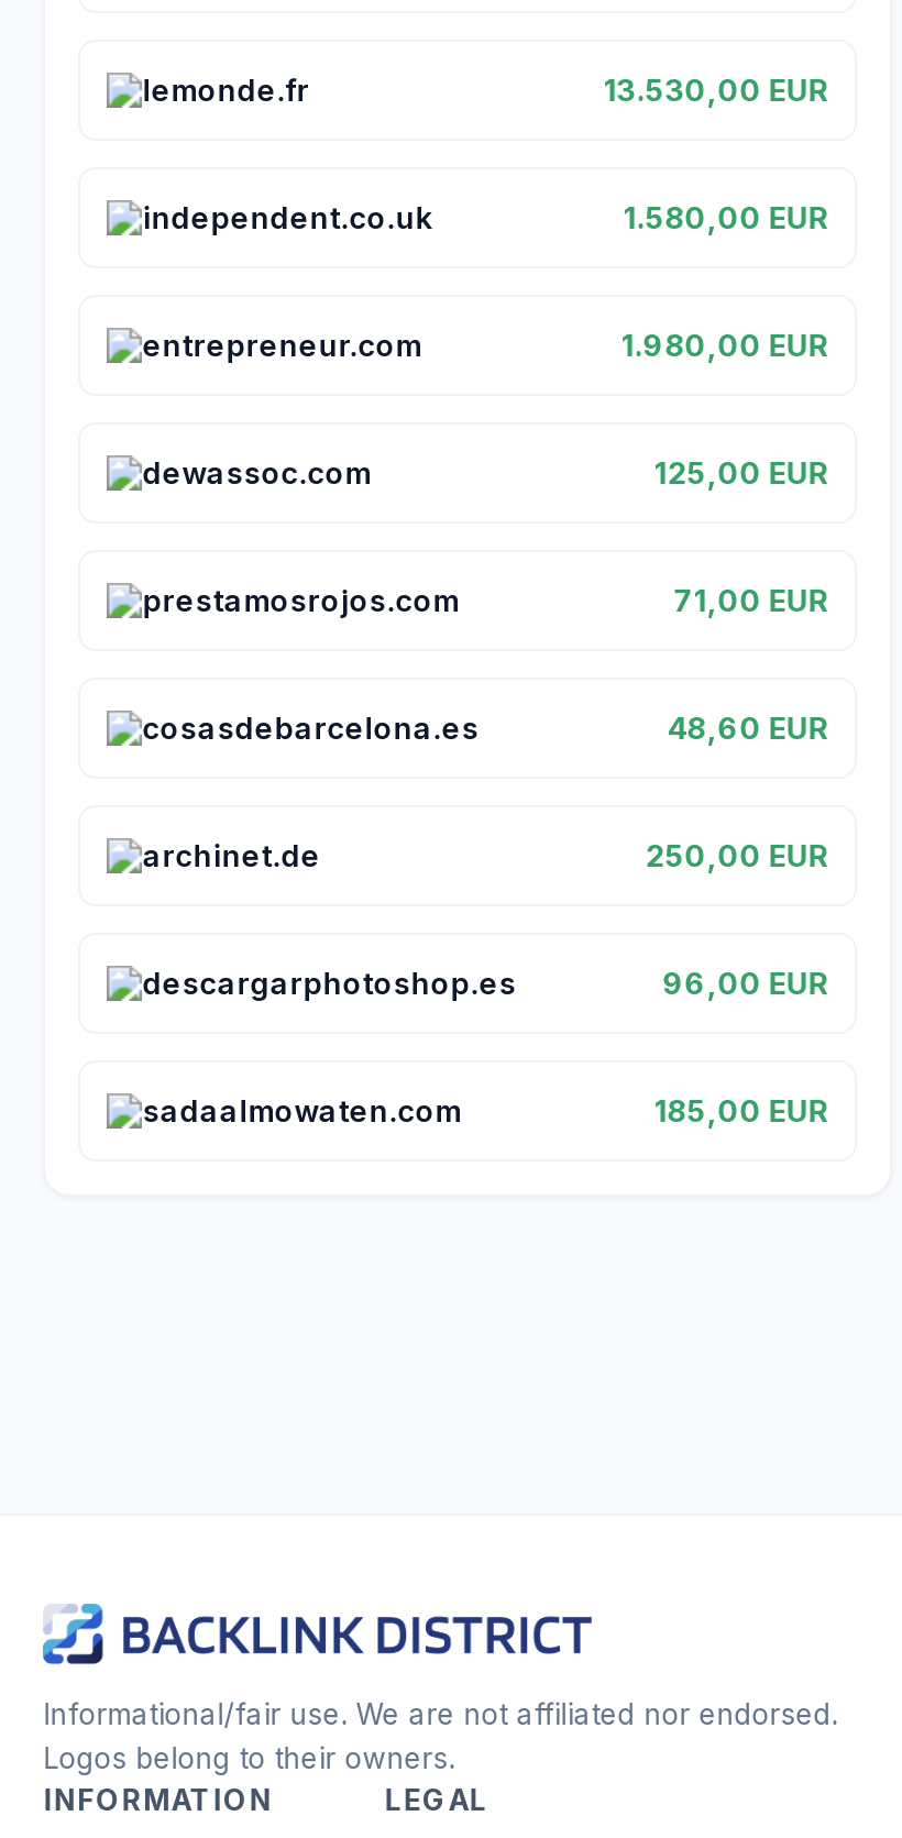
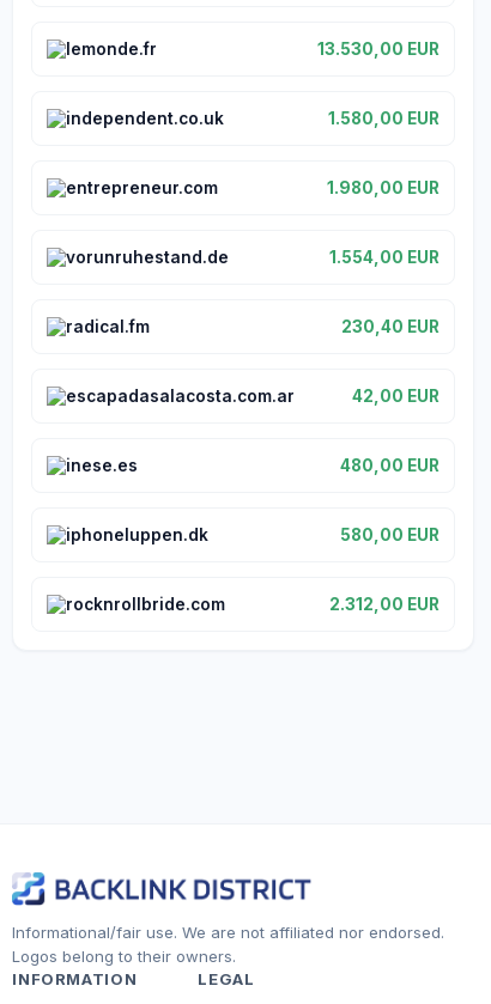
[142,455,828,491] dewassoc.com | 125,00 EUR -> [66,248,439,267] vorunruhestand.de | 1.554,00 EUR
[142,583,828,618] prestamosrojos.com | 71,00 EUR -> [66,317,439,336] radical.fm | 230,40 EUR
[142,711,828,746] cosasdebarcelona.es | 48,60 EUR -> [66,387,439,406] escapadasalacosta.com.ar | 42,00 EUR
[142,838,828,873] archinet.de | 250,00 EUR -> [66,456,439,475] inese.es | 480,00 EUR
[142,966,828,1001] descargarphotoshop.es | 96,00 EUR -> [66,525,439,544] iphoneluppen.dk | 580,00 EUR
[142,1093,828,1129] sadaalmowaten.com | 185,00 EUR -> [66,595,439,614] rocknrollbride.com | 2.312,00 EUR

